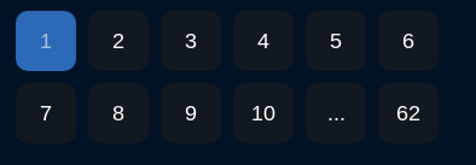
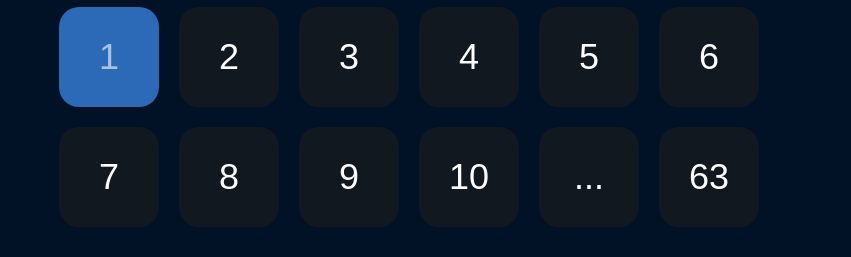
[396,101,420,125] 62 -> [689,157,729,197] 63

